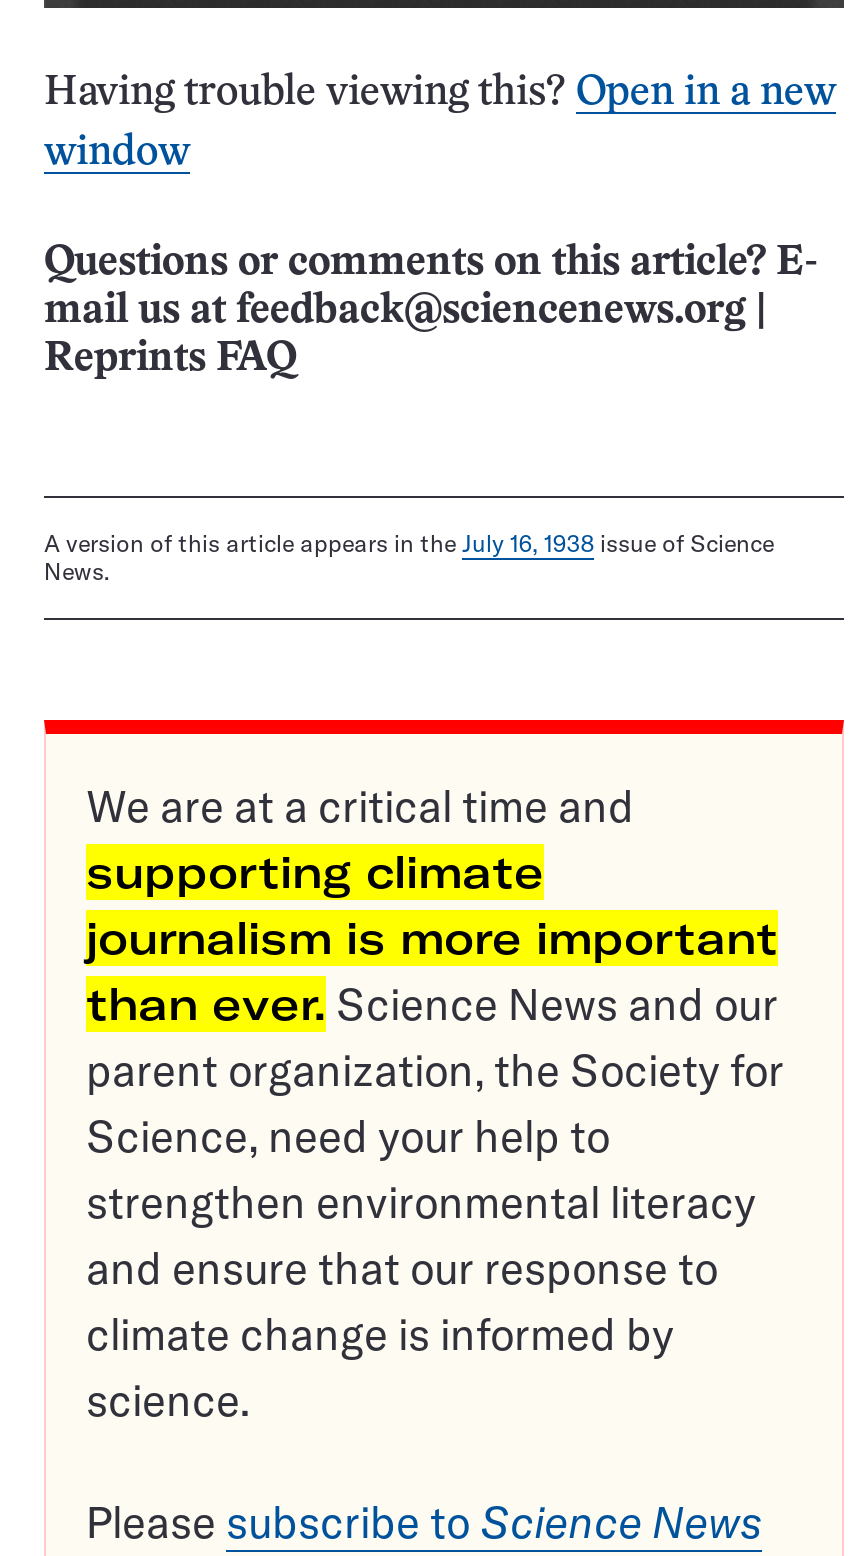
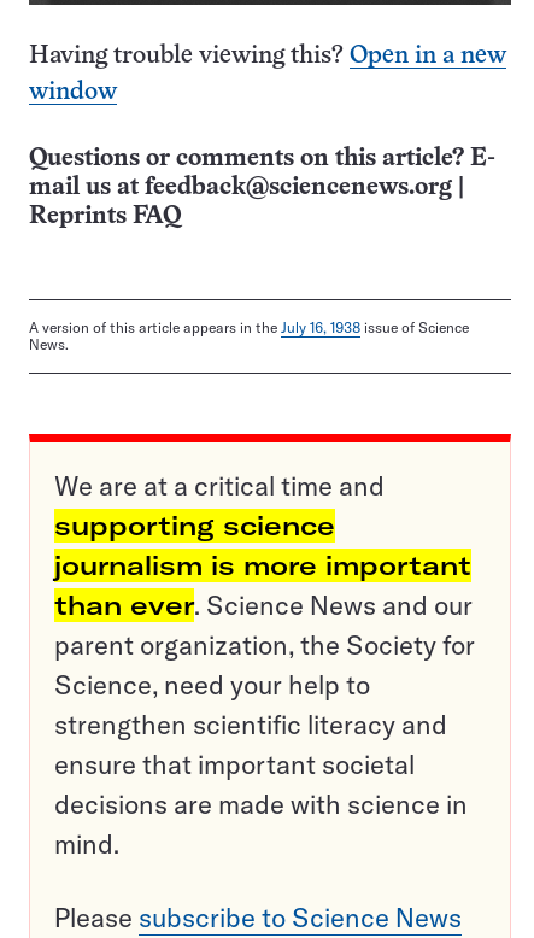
[86,845,544,901] supporting climate -> [54,509,335,543] supporting science
[86,1175,756,1429] strengthen environmental literacy | and ensure that our response to | climate change is informed by | science. -> [54,708,468,861] strengthen scientific literacy and | ensure that important societal | decisions are made with science in | mind.

